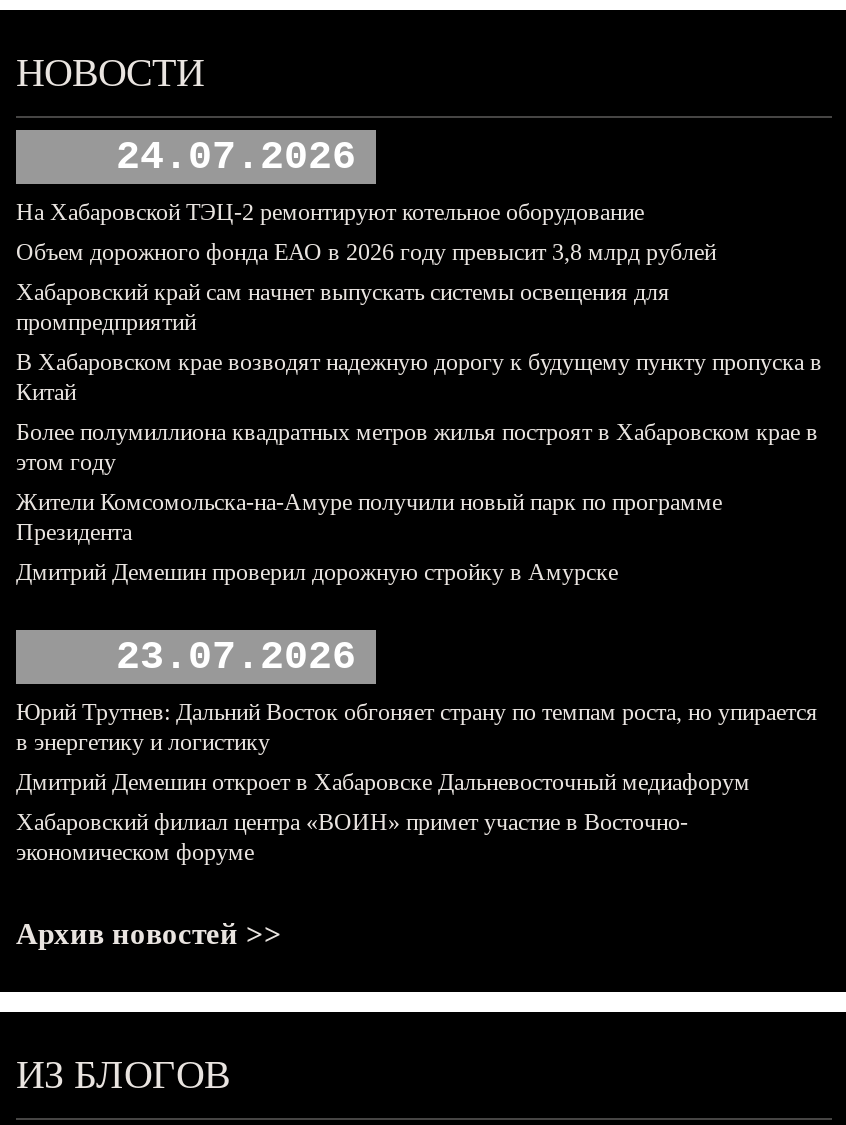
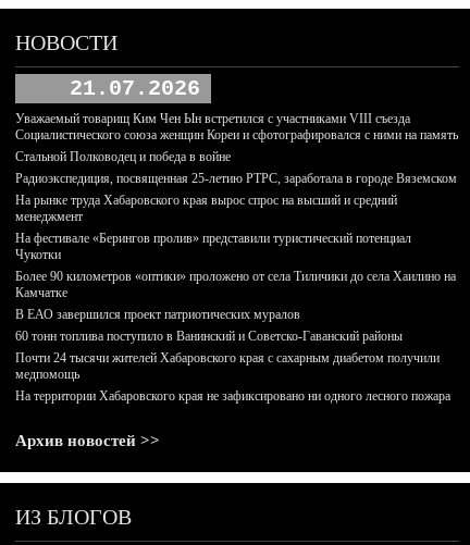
[16,134,822,866] 24.07.2026 | На Хабаровской ТЭЦ-2 ремонтируют котельное оборудование | Объем дорожного фонда ЕАО в 2026 году превысит 3,8 млрд рублей | Хабаровский край сам начнет выпускать системы освещения для | промпредприятий | В Хабаровском крае возводят надежную дорогу к будущему пункту пропуска в | Китай | Более полумиллиона квадратных метров жилья построят в Хабаровском крае в | этом году | Жители Комсомольска-на-Амуре получили новый парк по программе | Президента | Дмитрий Демешин проверил дорожную стройку в Амурске | 23.07.2026 | Юрий Трутнев: Дальний Восток обгоняет страну по темпам роста, но упирается | в энергетику и логистику | Дмитрий Демешин откроет в Хабаровске Дальневосточный медиафорум | Хабаровский филиал центра «ВОИН» примет участие в Восточно- | экономическом форуме -> [15,76,458,404] 21.07.2026 | Уважаемый товарищ Ким Чен Ын встретился с участниками VIII съезда | Социалистического союза женщин Кореи и сфотографировался с ними на память | Стальной Полководец и победа в войне | Радиоэкспедиция, посвященная 25-летию РТРС, заработала в городе Вяземском | На рынке труда Хабаровского края вырос спрос на высший и средний | менеджмент | На фестивале «Берингов пролив» представили туристический потенциал | Чукотки | Более 90 километров «оптики» проложено от села Тиличики до села Хаилино на | Камчатке | В ЕАО завершился проект патриотических муралов | 60 тонн топлива поступило в Ванинский и Советско-Гаванский районы | Почти 24 тысячи жителей Хабаровского края с сахарным диабетом получили | медпомощь | На территории Хабаровского края не зафиксировано ни одного лесного пожара

